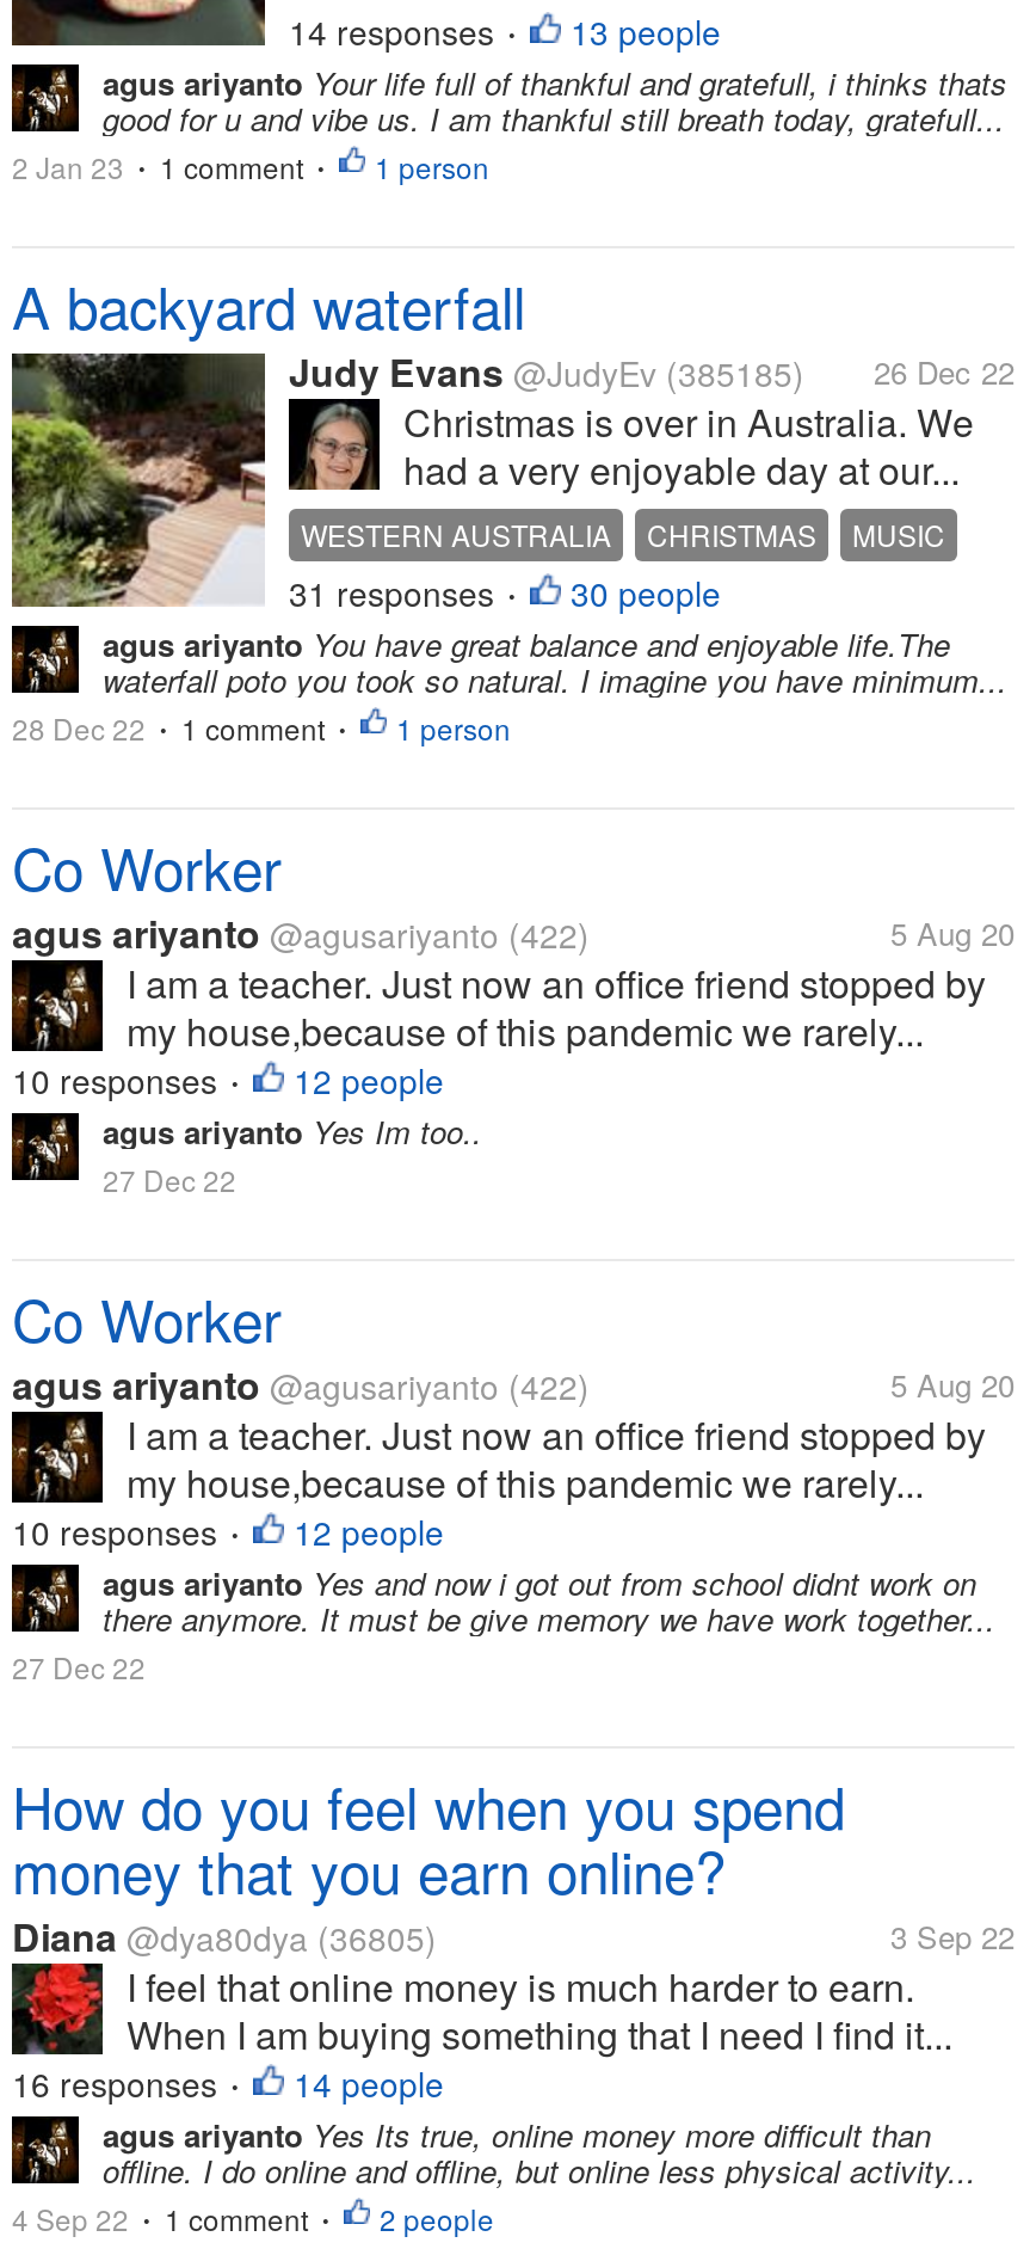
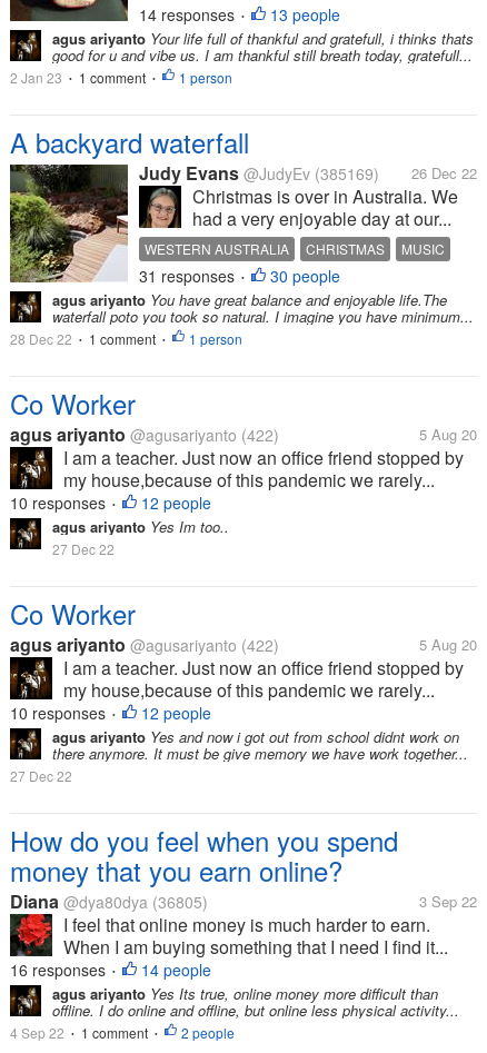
[289,344,804,399] Judy Evans @JudyEv (385185) -> [139,160,379,186] Judy Evans @JudyEv (385169)

